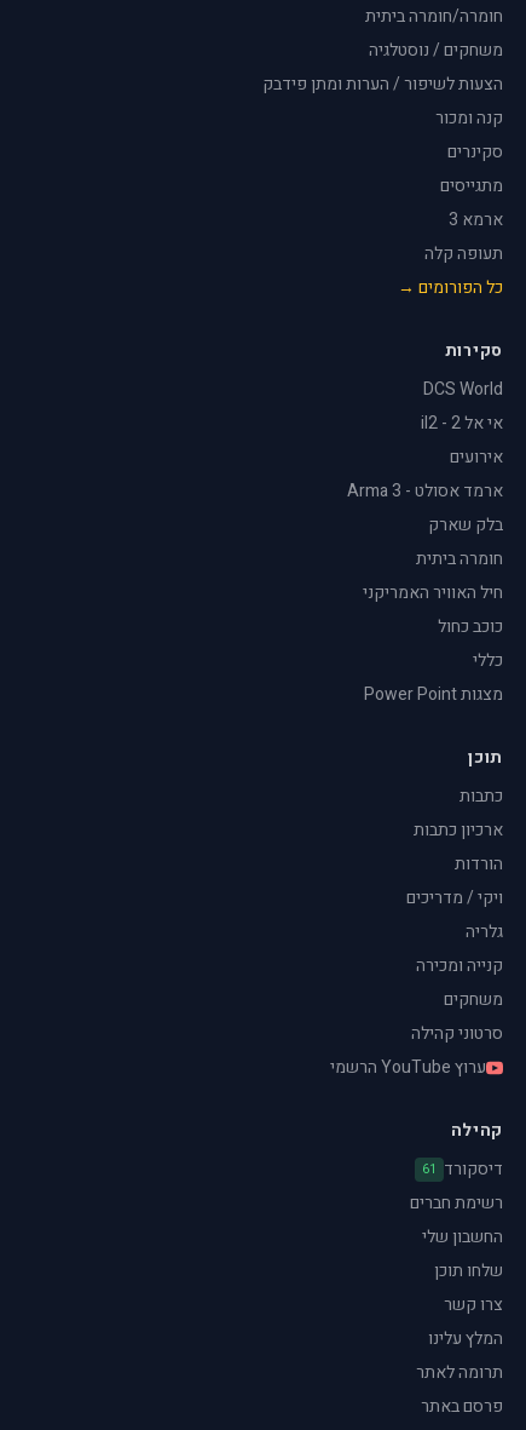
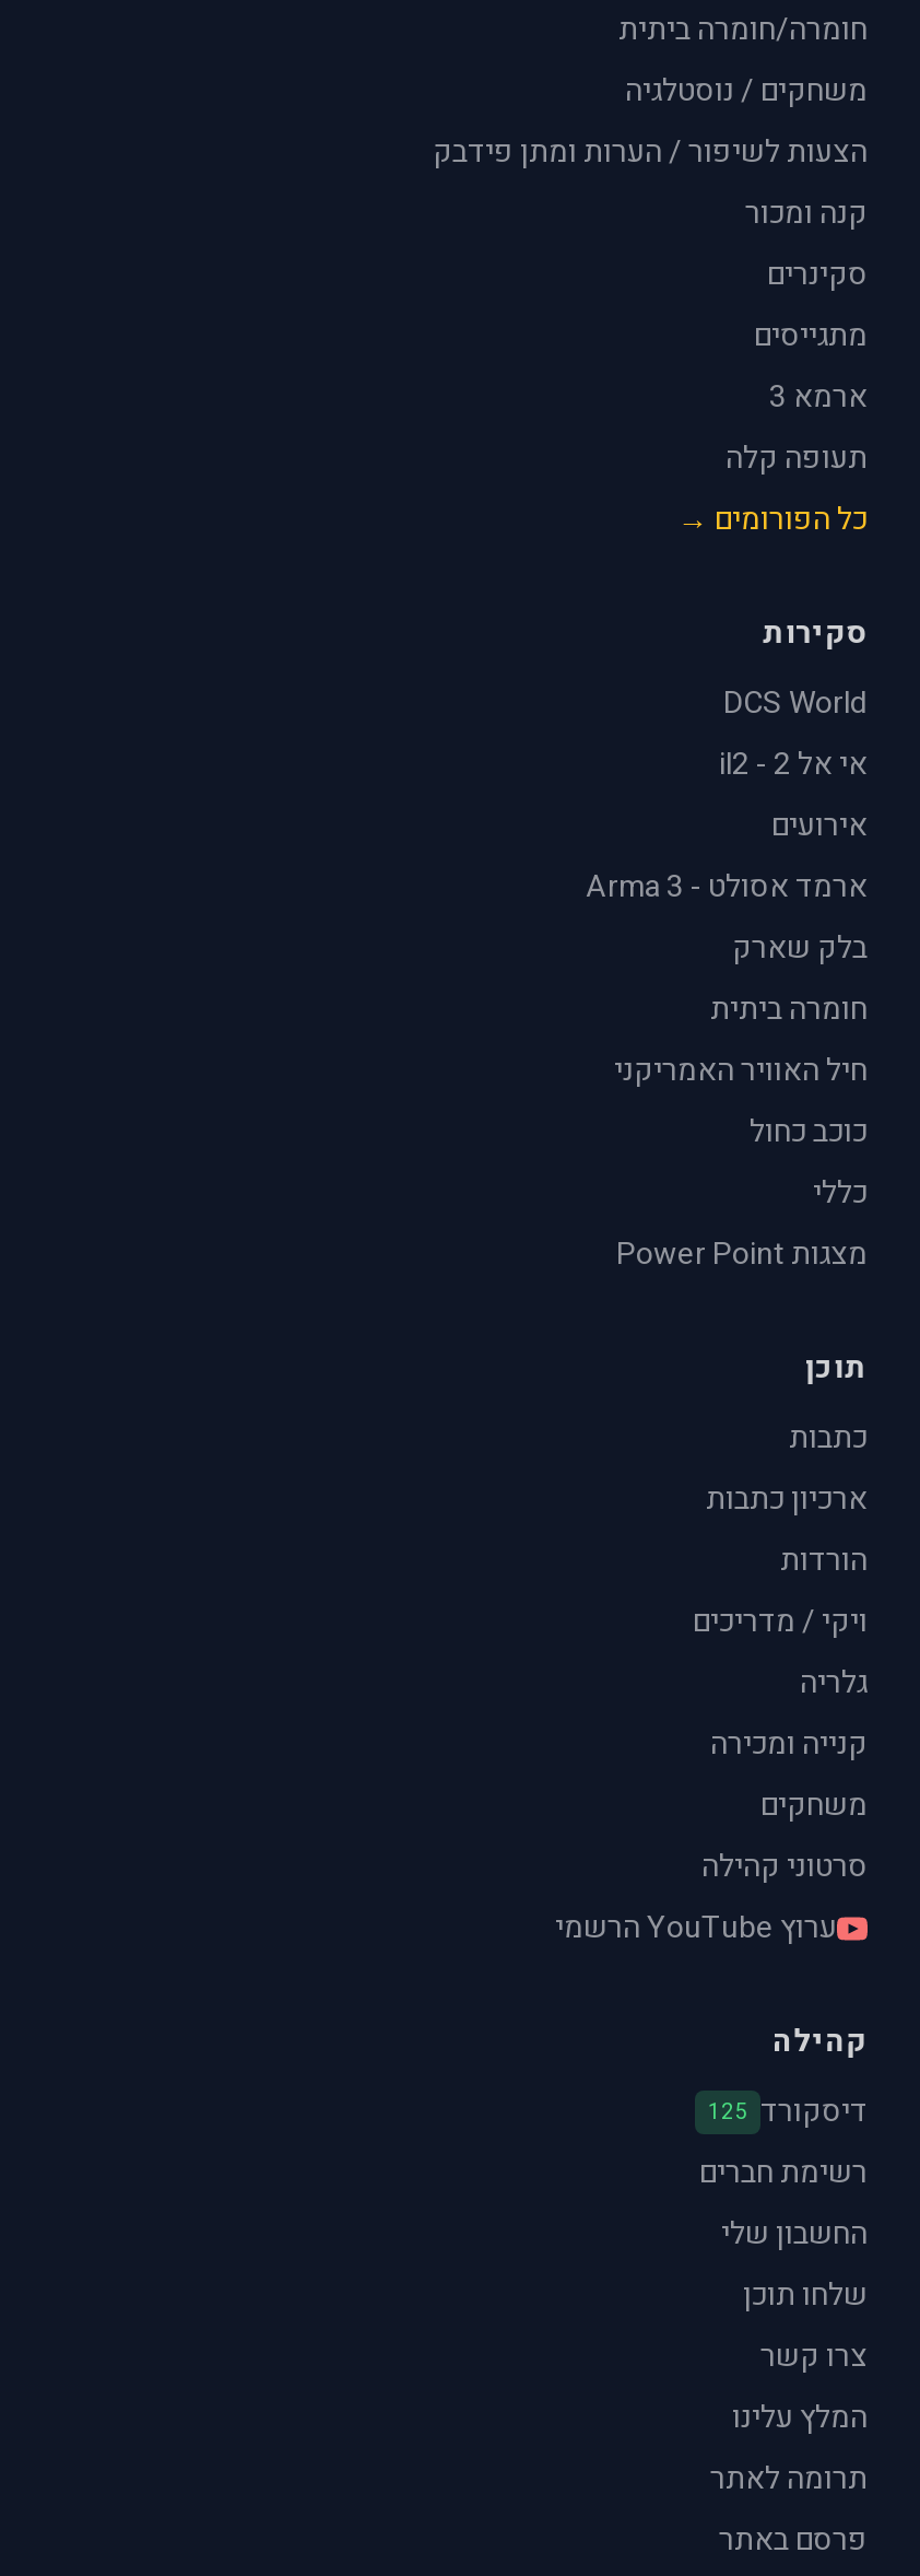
[422,1157,503,1182] דיסקורד 61 -> [708,2089,868,2135] דיסקורד 125

